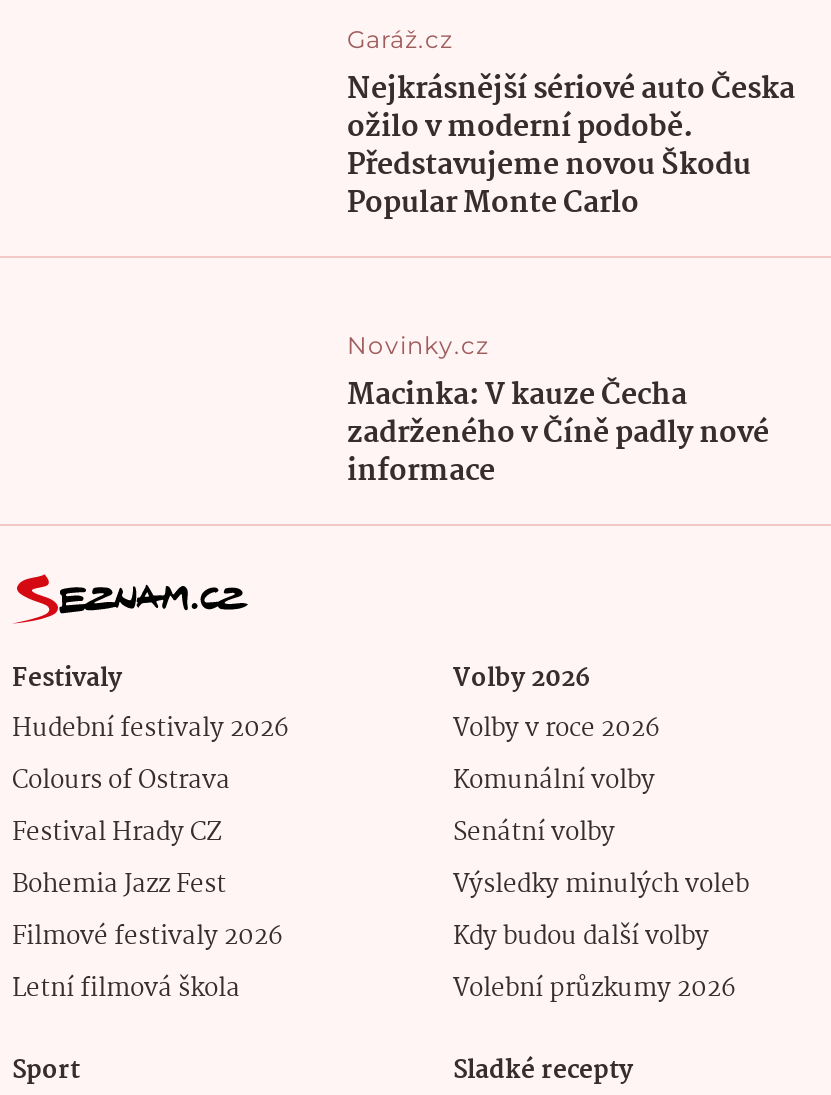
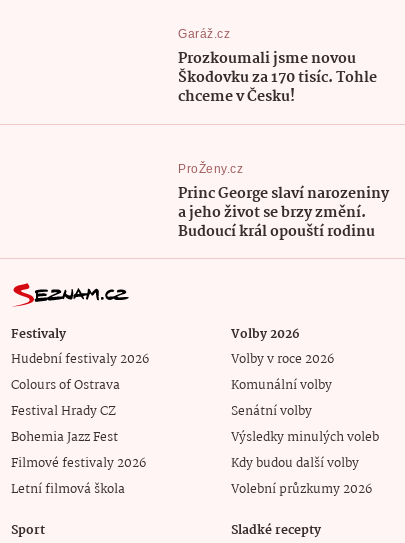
[347,67,795,229] Nejkrásnější sériové auto Česka | ožilo v moderní podobě. | Představujeme novou Škodu | Popular Monte Carlo -> [178,47,377,109] Prozkoumali jsme novou | Škodovku za 170 tisíc. Tohle | chceme v Česku!
[347,331,769,497] Novinky.cz | Macinka: V kauze Čecha | zadrženého v Číně padly nové | informace -> [178,161,389,243] ProŽeny.cz | Princ George slaví narozeniny | a jeho život se brzy změní. | Budoucí král opouští rodinu

